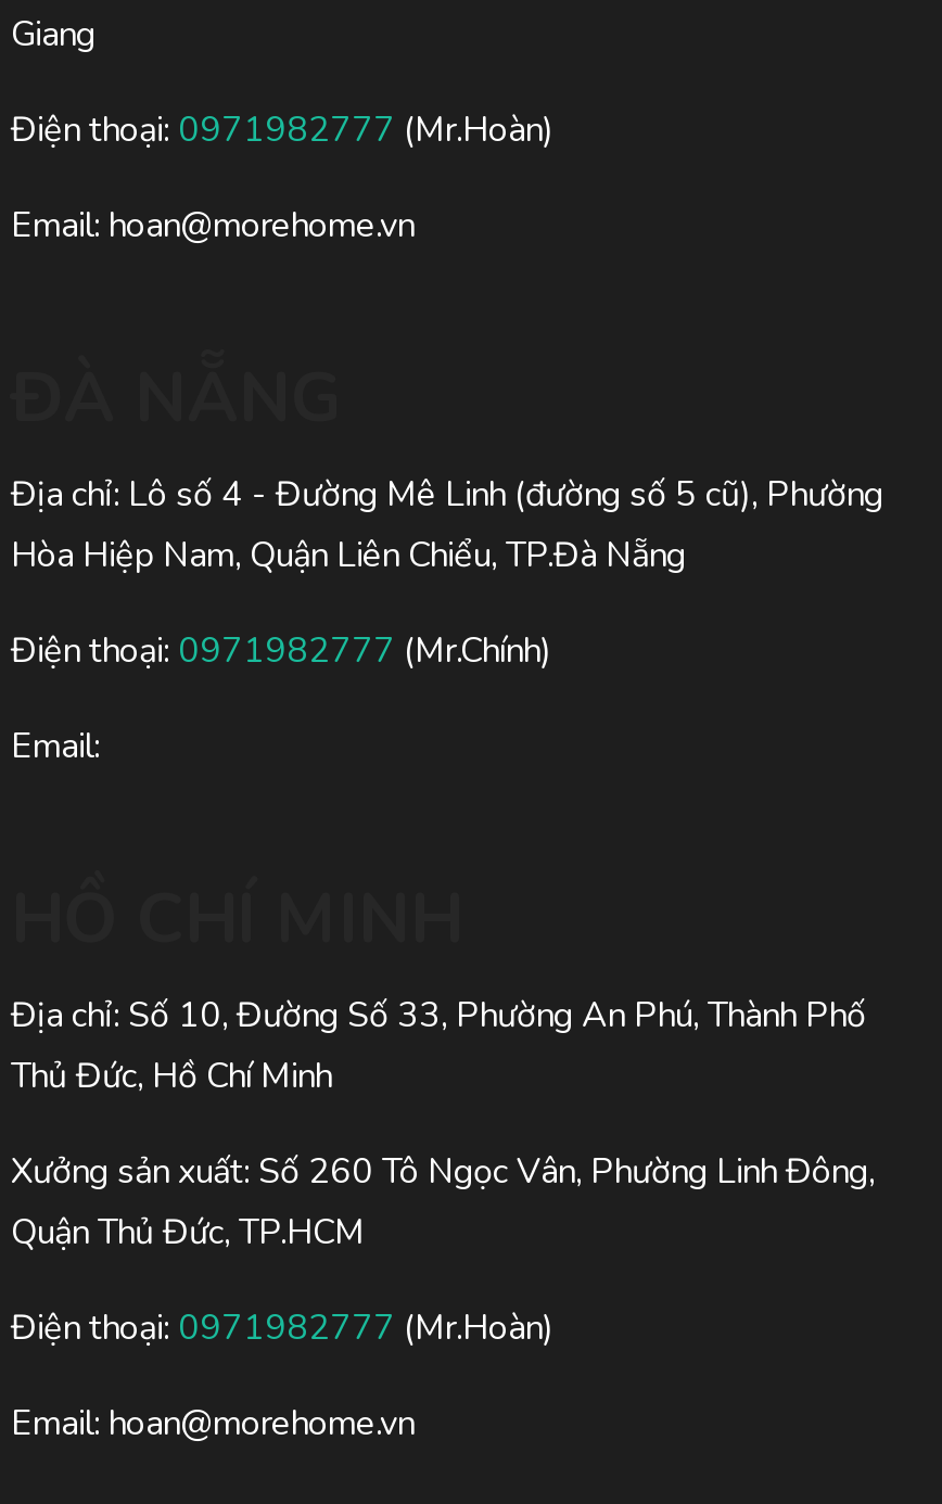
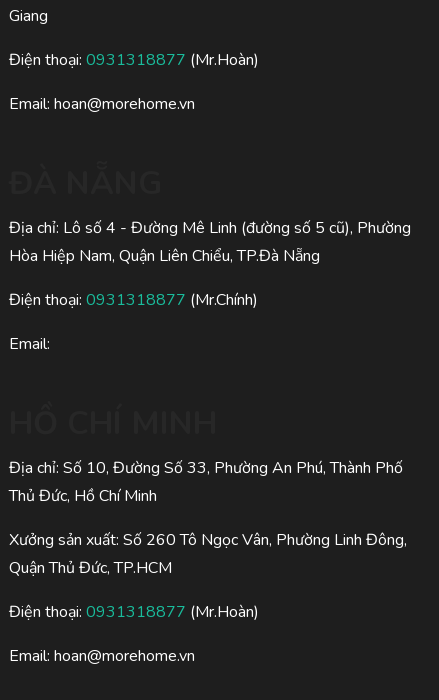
[11,105,553,153] Điện thoại: 0971982777 (Mr.Hoàn) -> [9,48,259,70] Điện thoại: 0931318877 (Mr.Hoàn)
[11,626,551,674] Điện thoại: 0971982777 (Mr.Chính) -> [9,288,258,310] Điện thoại: 0931318877 (Mr.Chính)
[11,1303,553,1351] Điện thoại: 0971982777 (Mr.Hoàn) -> [9,600,259,622] Điện thoại: 0931318877 (Mr.Hoàn)

